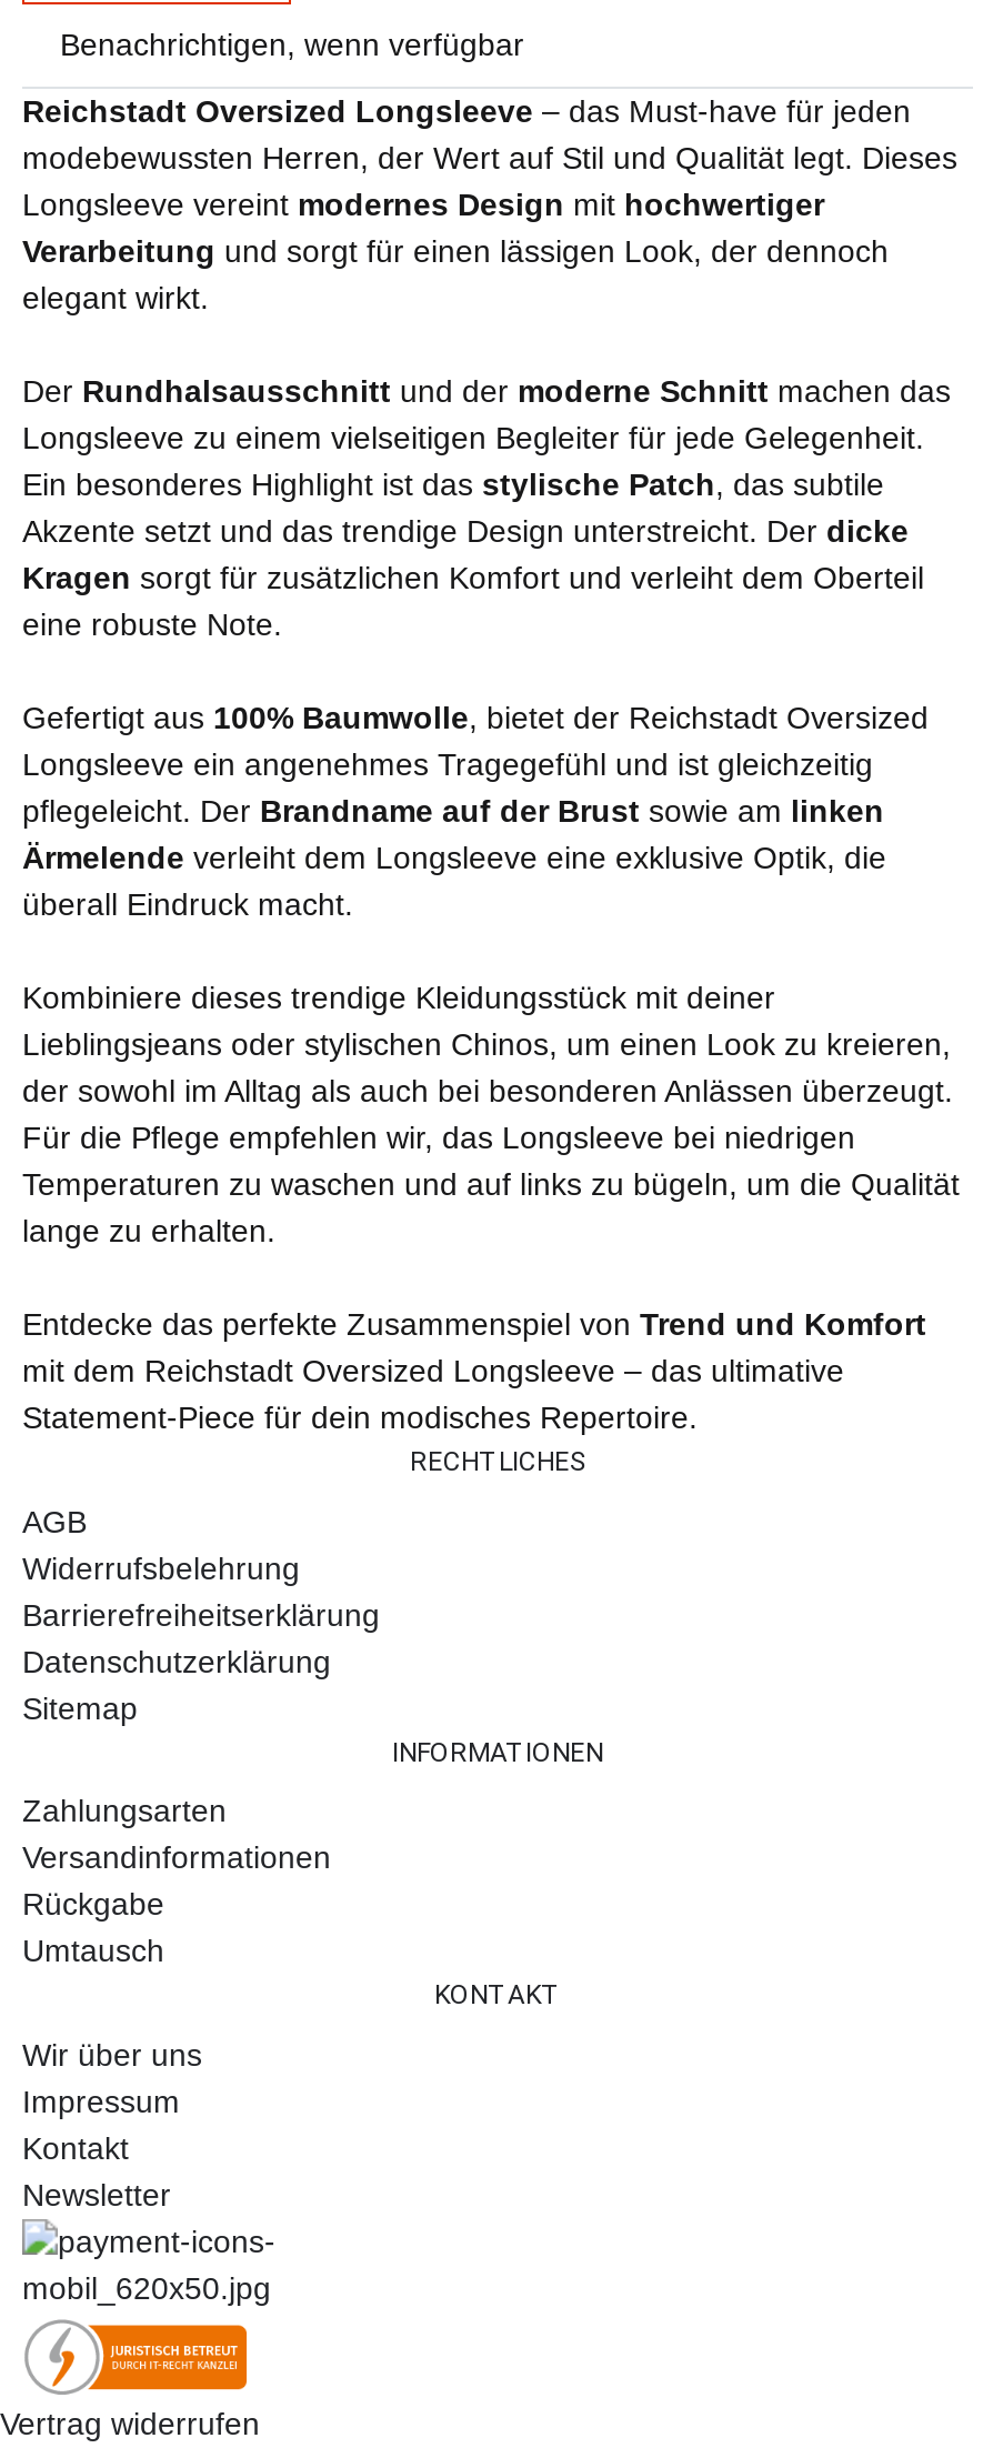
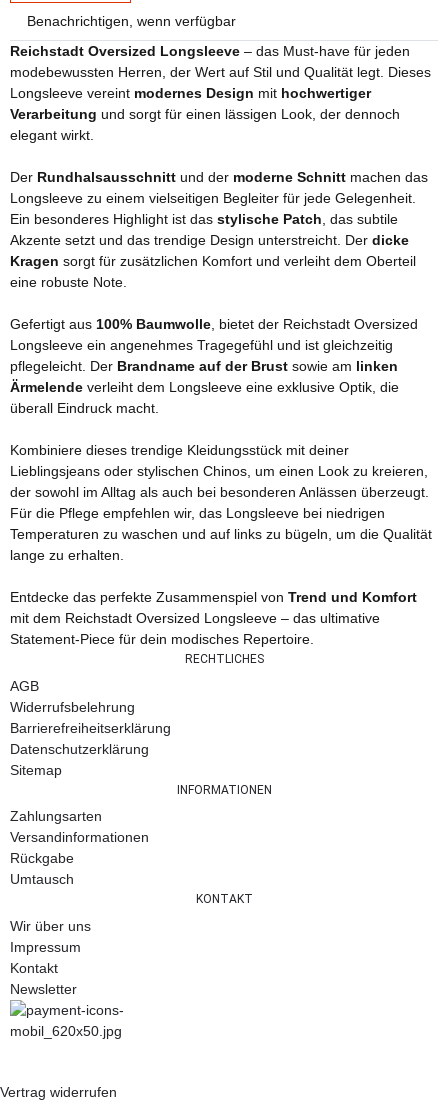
[22,2317,249,2397] [image] -> none

